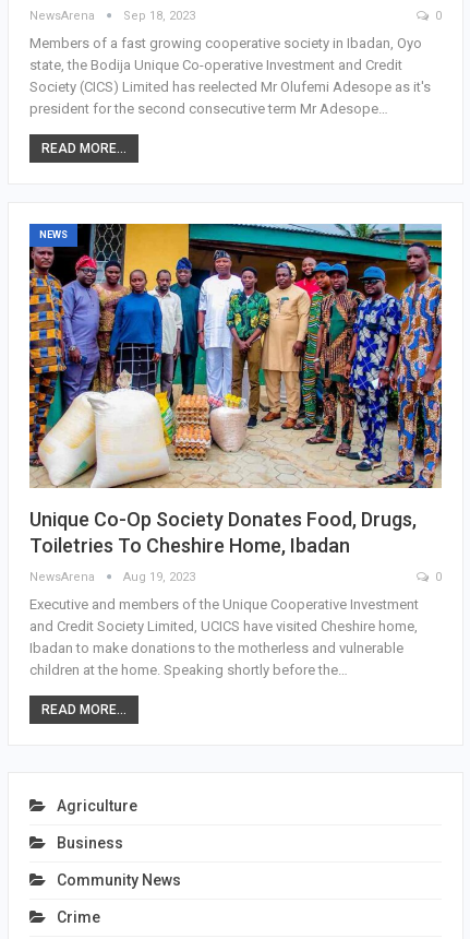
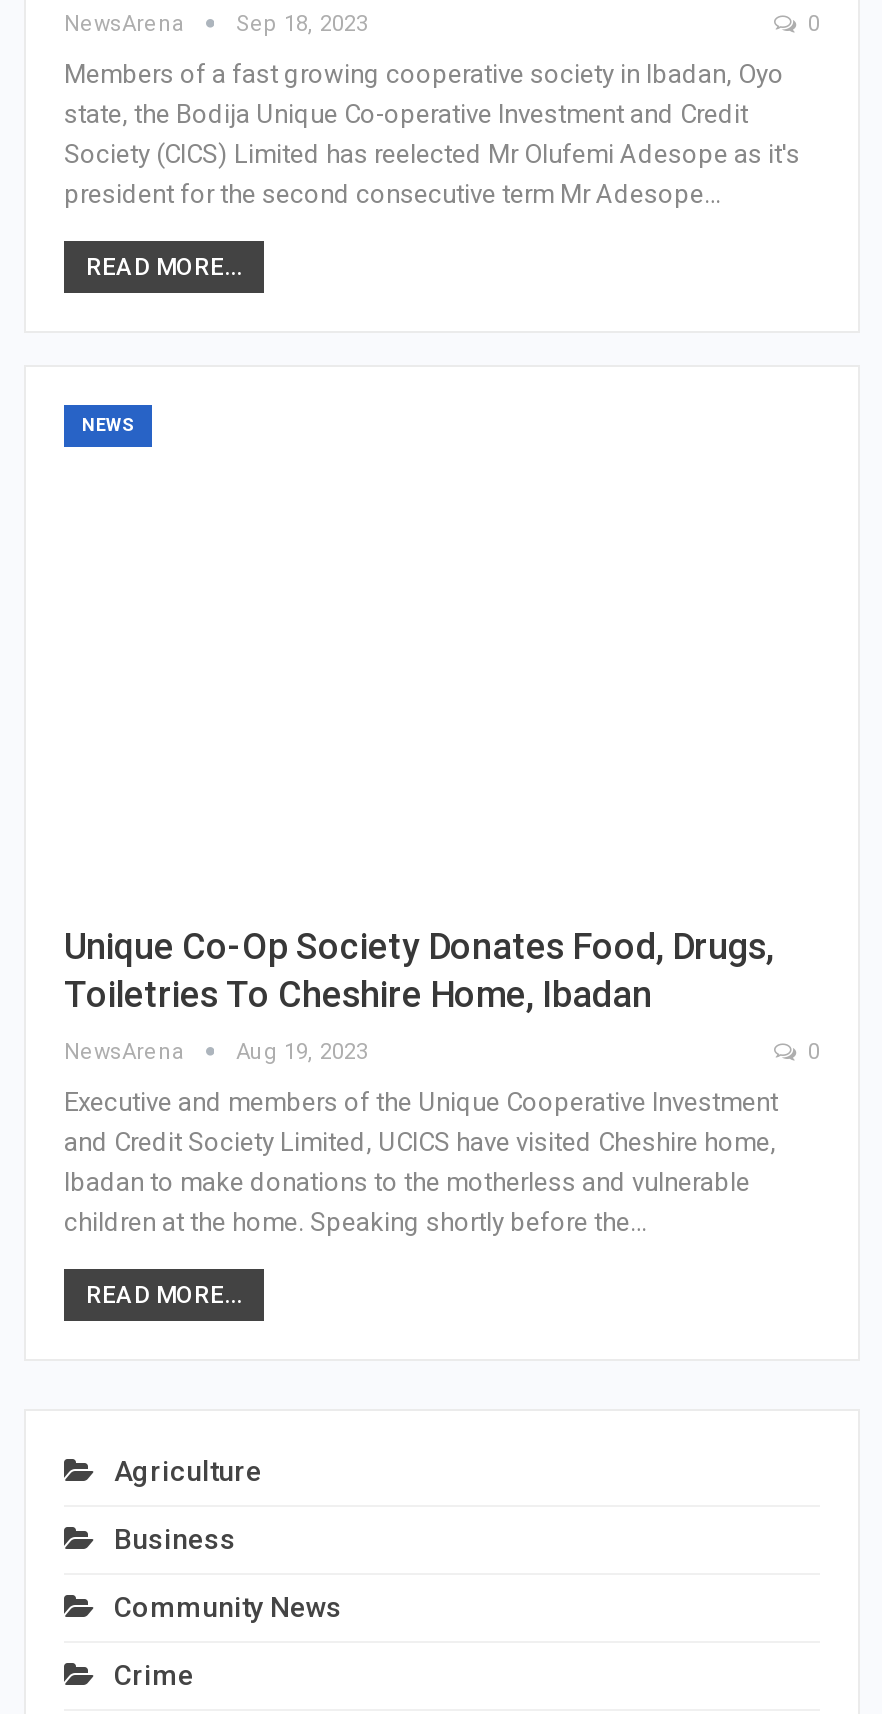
[28,223,443,489] [image] -> none

